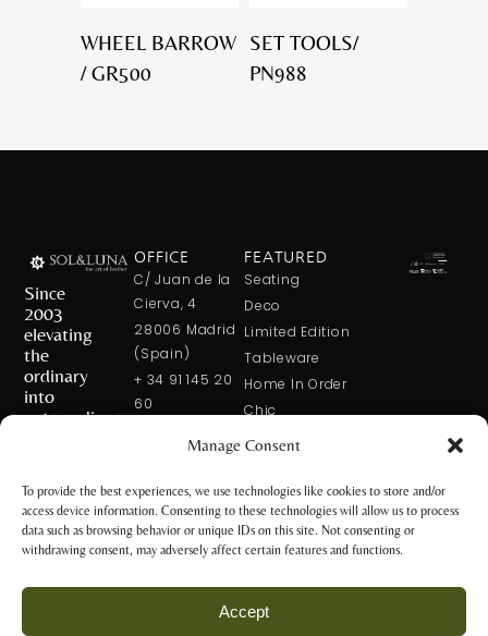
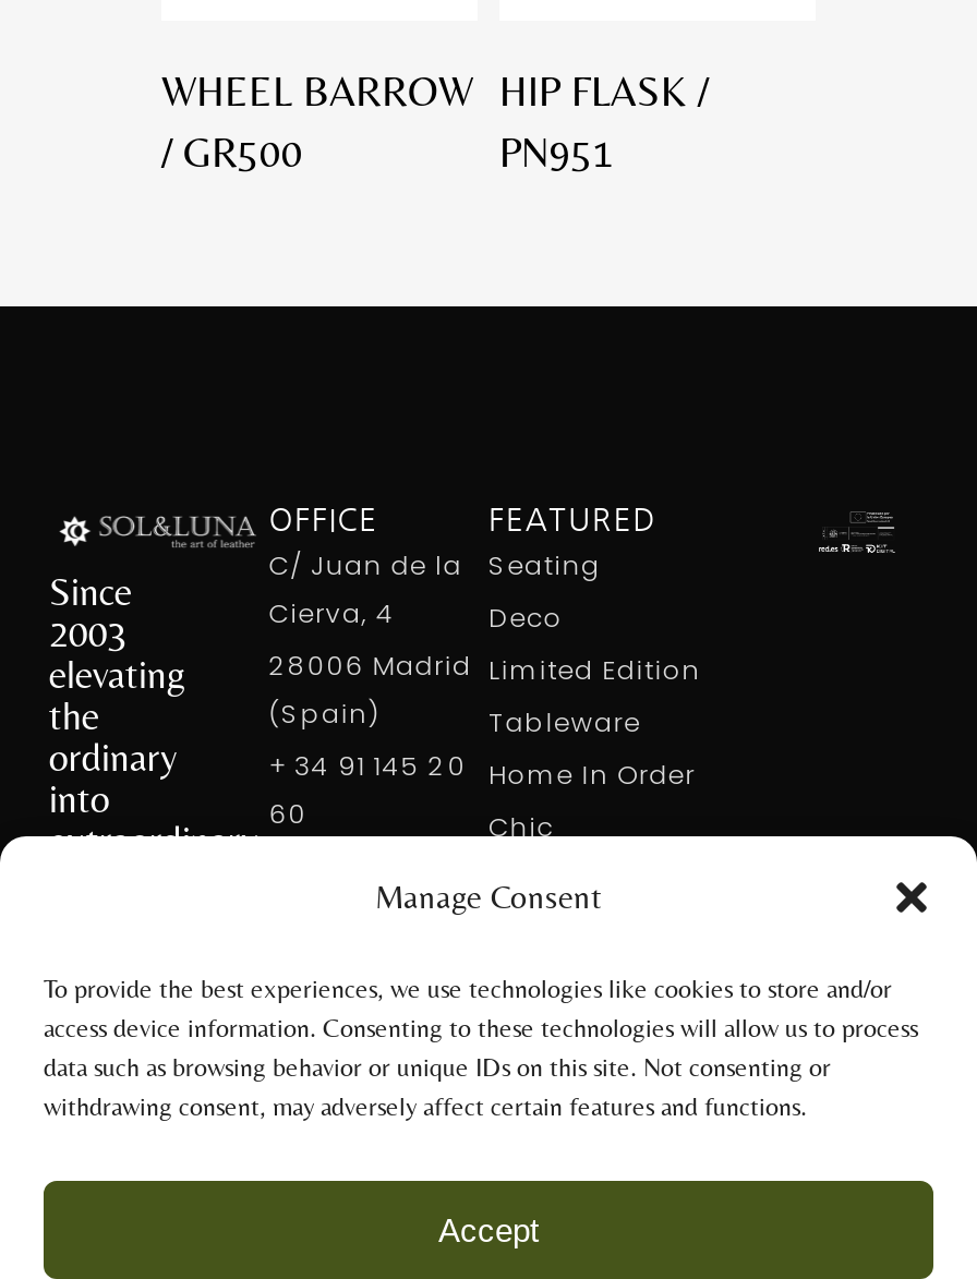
[249,30,358,85] SET TOOLS/ | PN988 -> [499,66,709,175] HIP FLASK / | PN951

